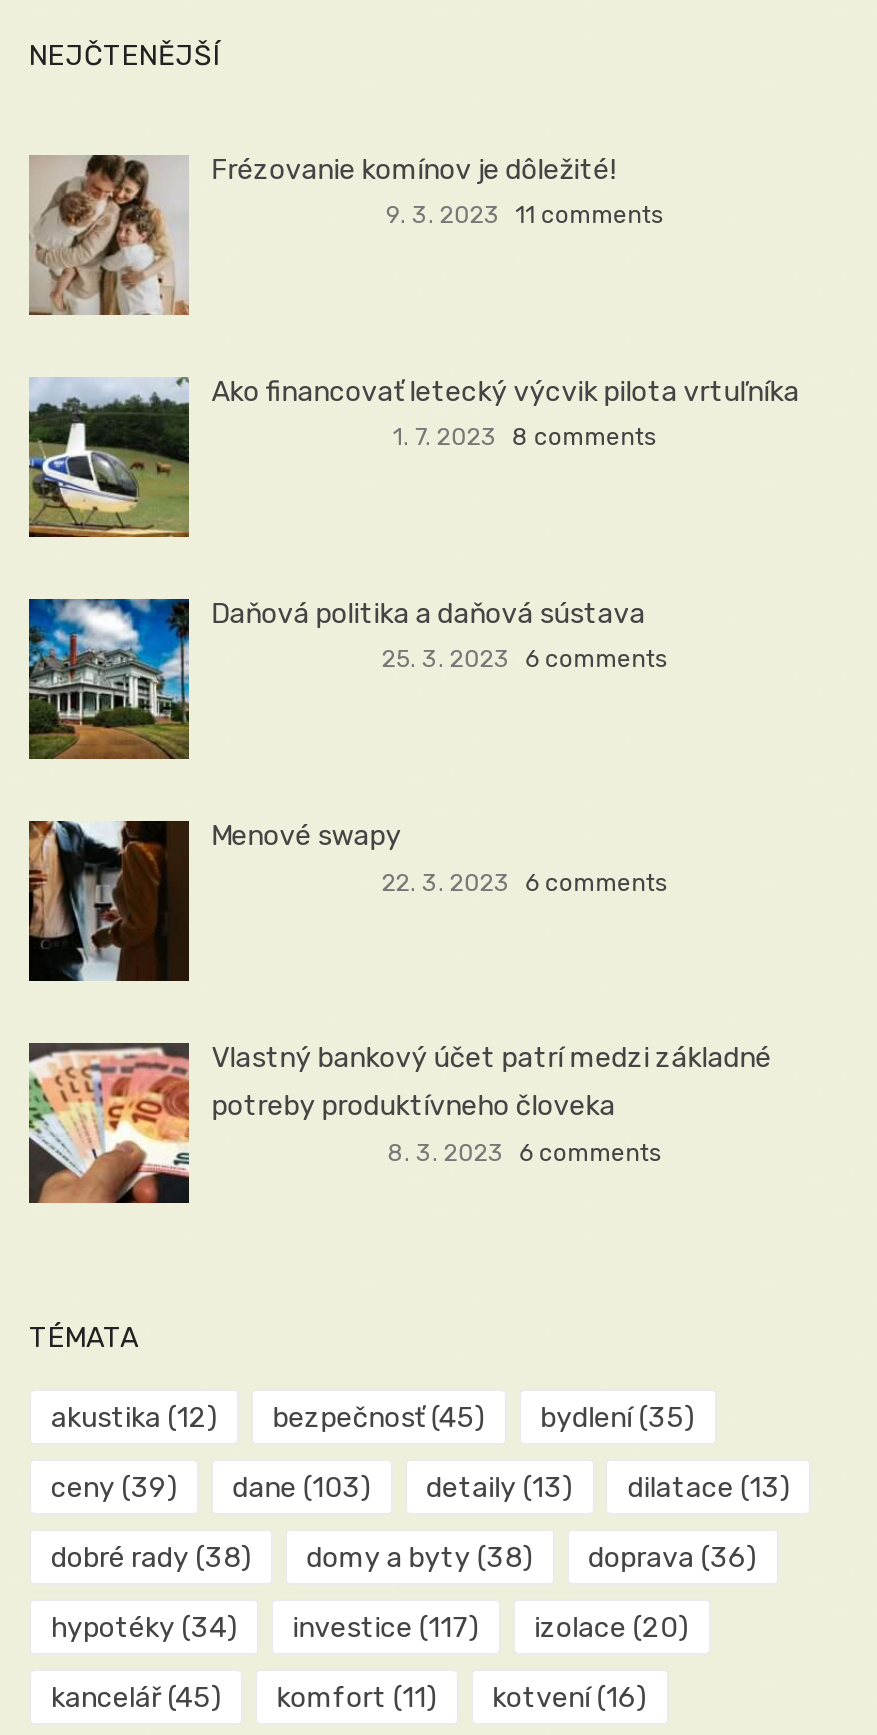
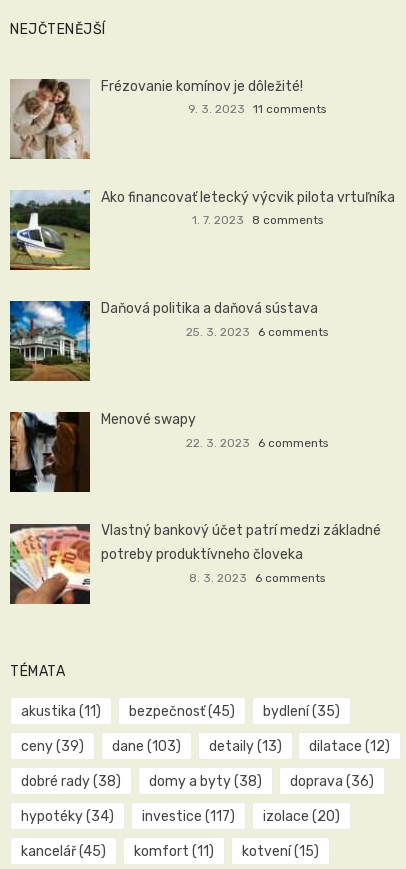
[51,1402,694,1436] akustika (12) bezpečnosť (45) bydlení (35) -> [21,703,340,720] akustika (11) bezpečnosť (45) bydlení (35)
[51,1472,790,1506] ceny (39) dane (103) detaily (13) dilatace (13) -> [21,738,390,755] ceny (39) dane (103) detaily (13) dilatace (12)
[51,1682,646,1716] kancelář (45) komfort (11) kotvení (16) -> [21,843,319,860] kancelář (45) komfort (11) kotvení (15)

